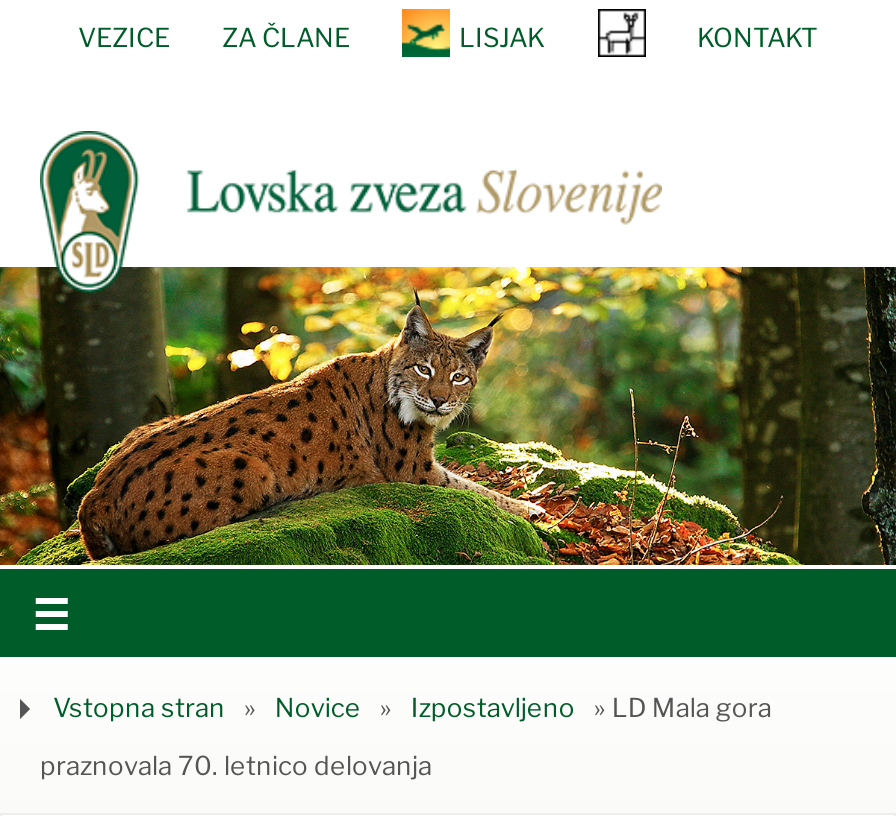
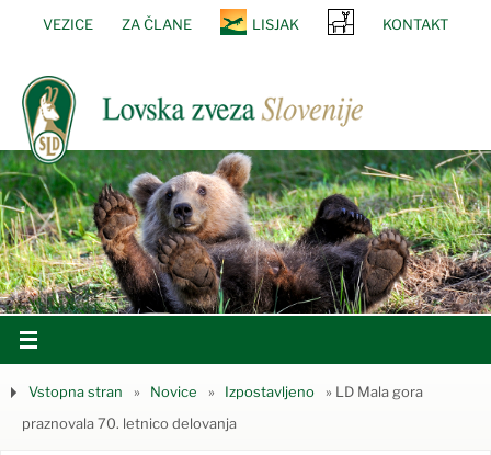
[6,265,890,567] [image] -> [3,149,488,315] [image]

